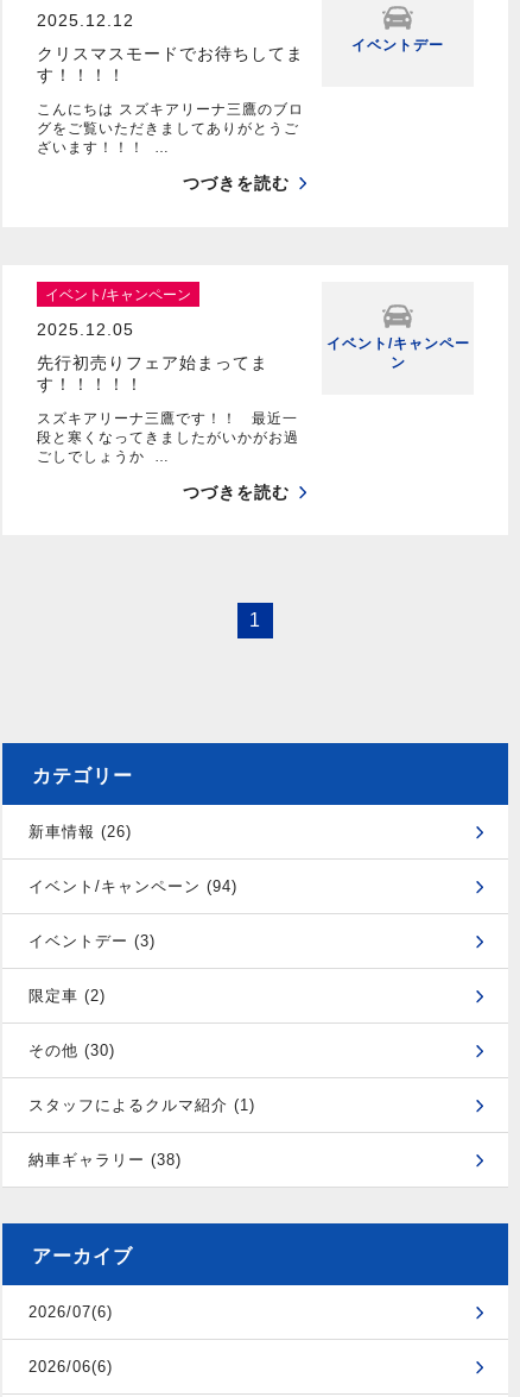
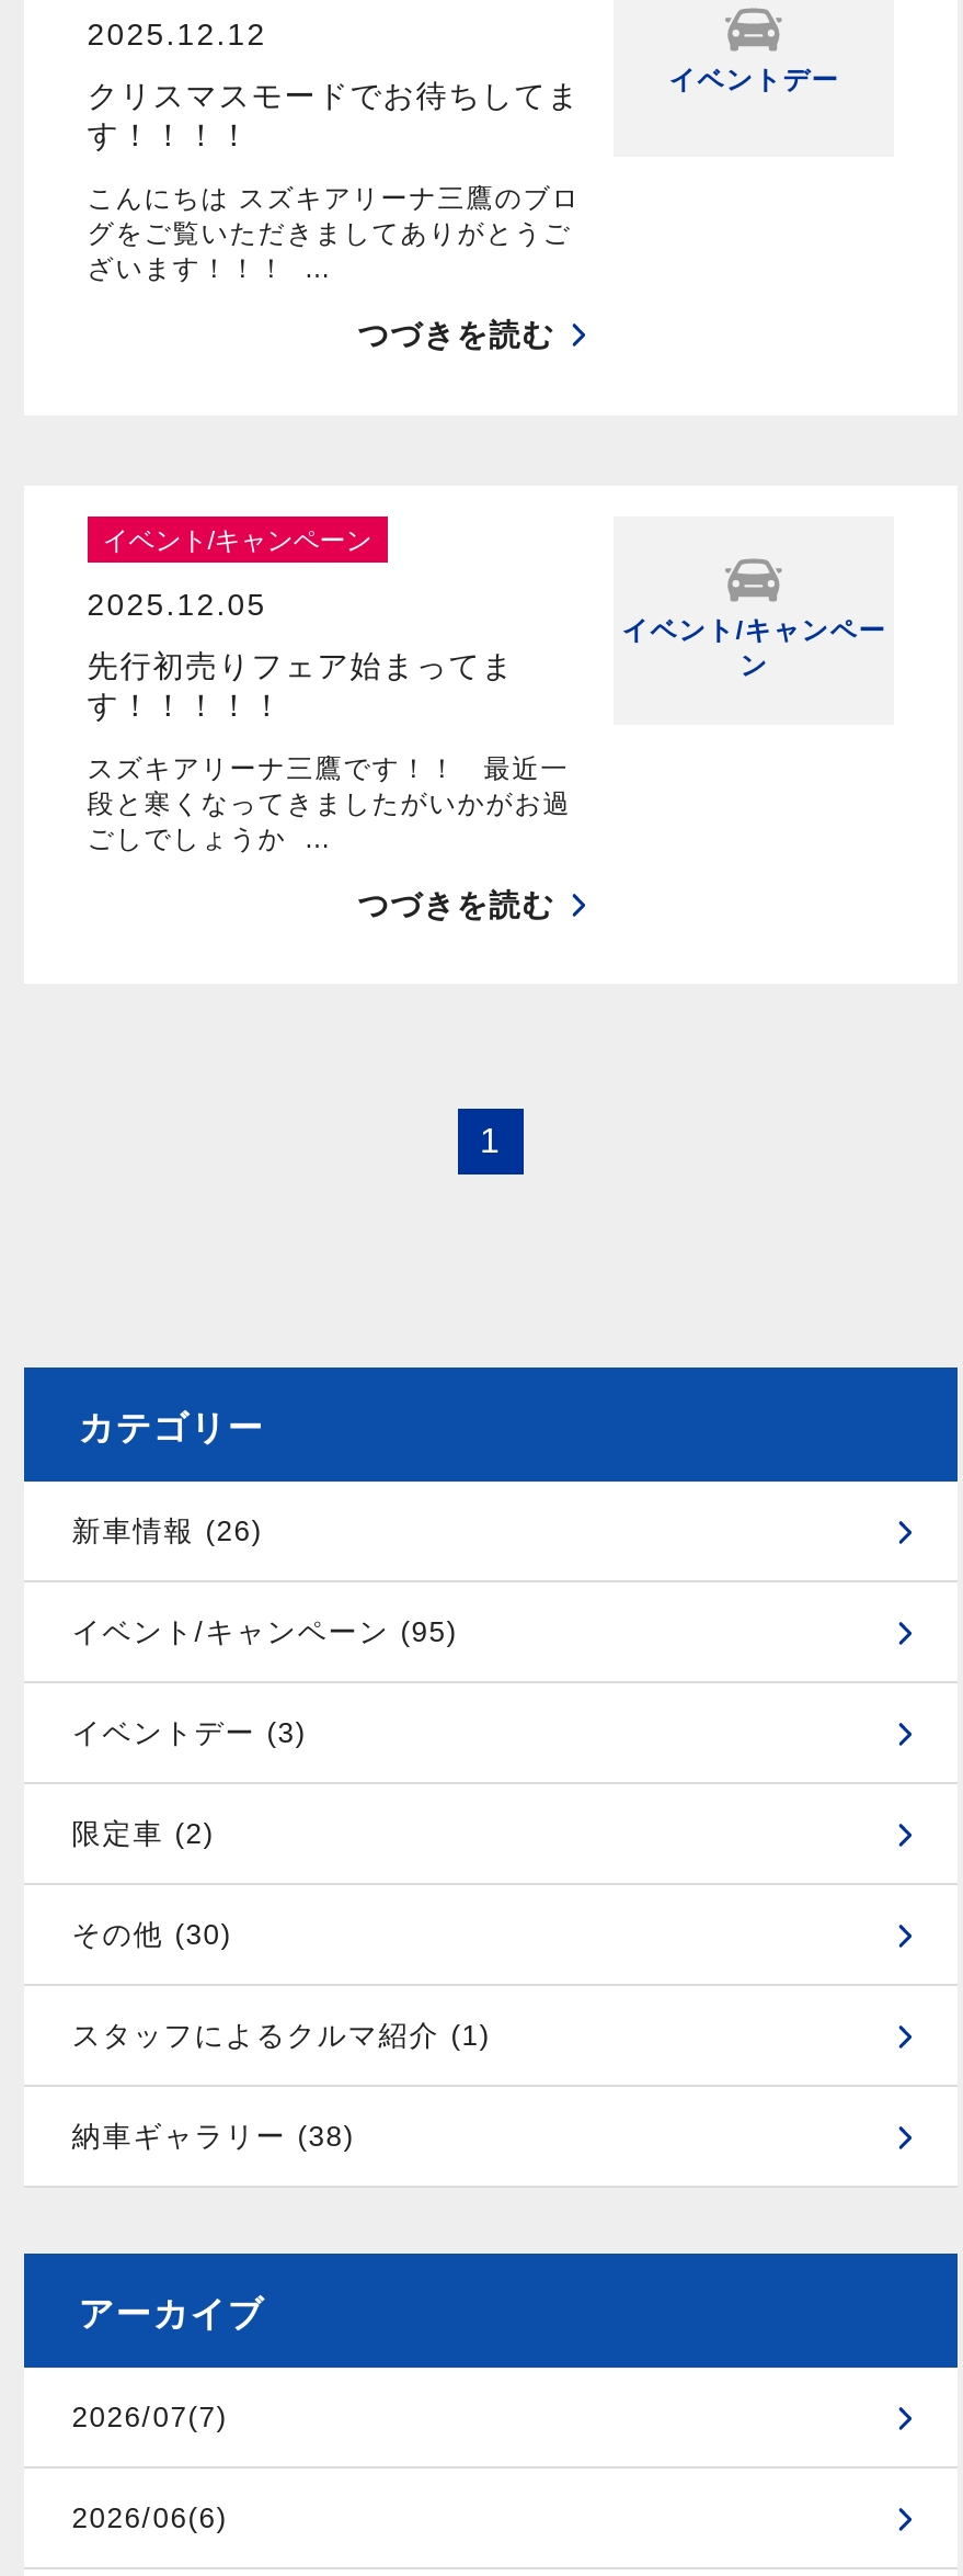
[28,877,237,895] イベント/キャンペーン (94) -> [72,1615,458,1648] イベント/キャンペーン (95)
[28,1303,113,1321] 2026/07(6) -> [72,2401,227,2433] 2026/07(7)

